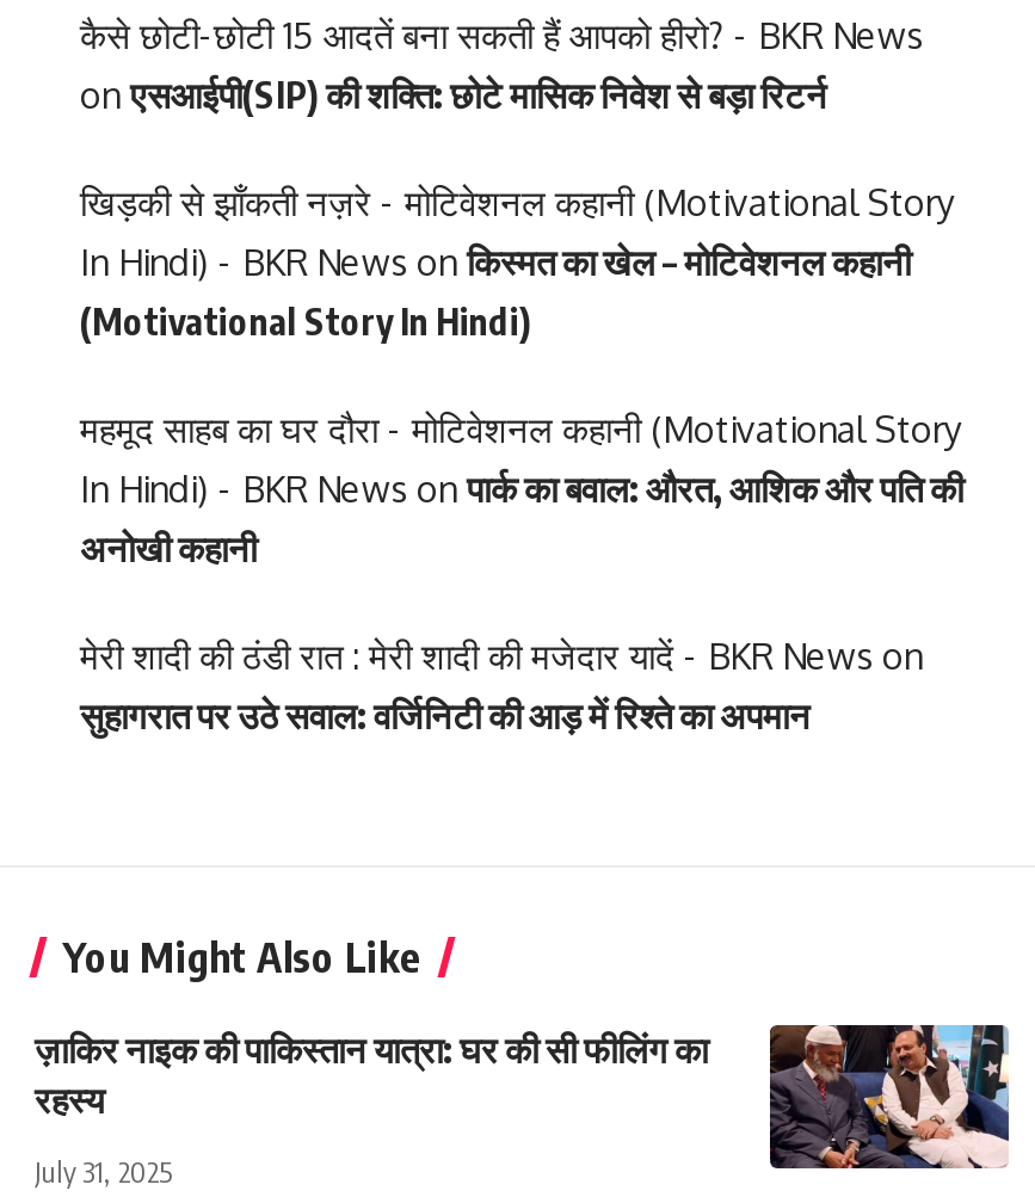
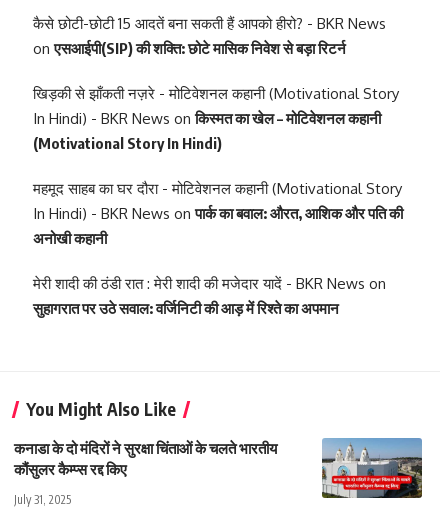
[35,1028,708,1121] ज़ाकिर नाइक की पाकिस्तान यात्रा: घर की सी फीलिंग का | रहस्य -> [14,439,277,478] कनाडा के दो मंदिरों ने सुरक्षा चिंताओं के चलते भारतीय | कौंसुलर कैम्प्स रद्द किए
[768,1023,1011,1171] [image] -> [321,437,423,499] [image]

